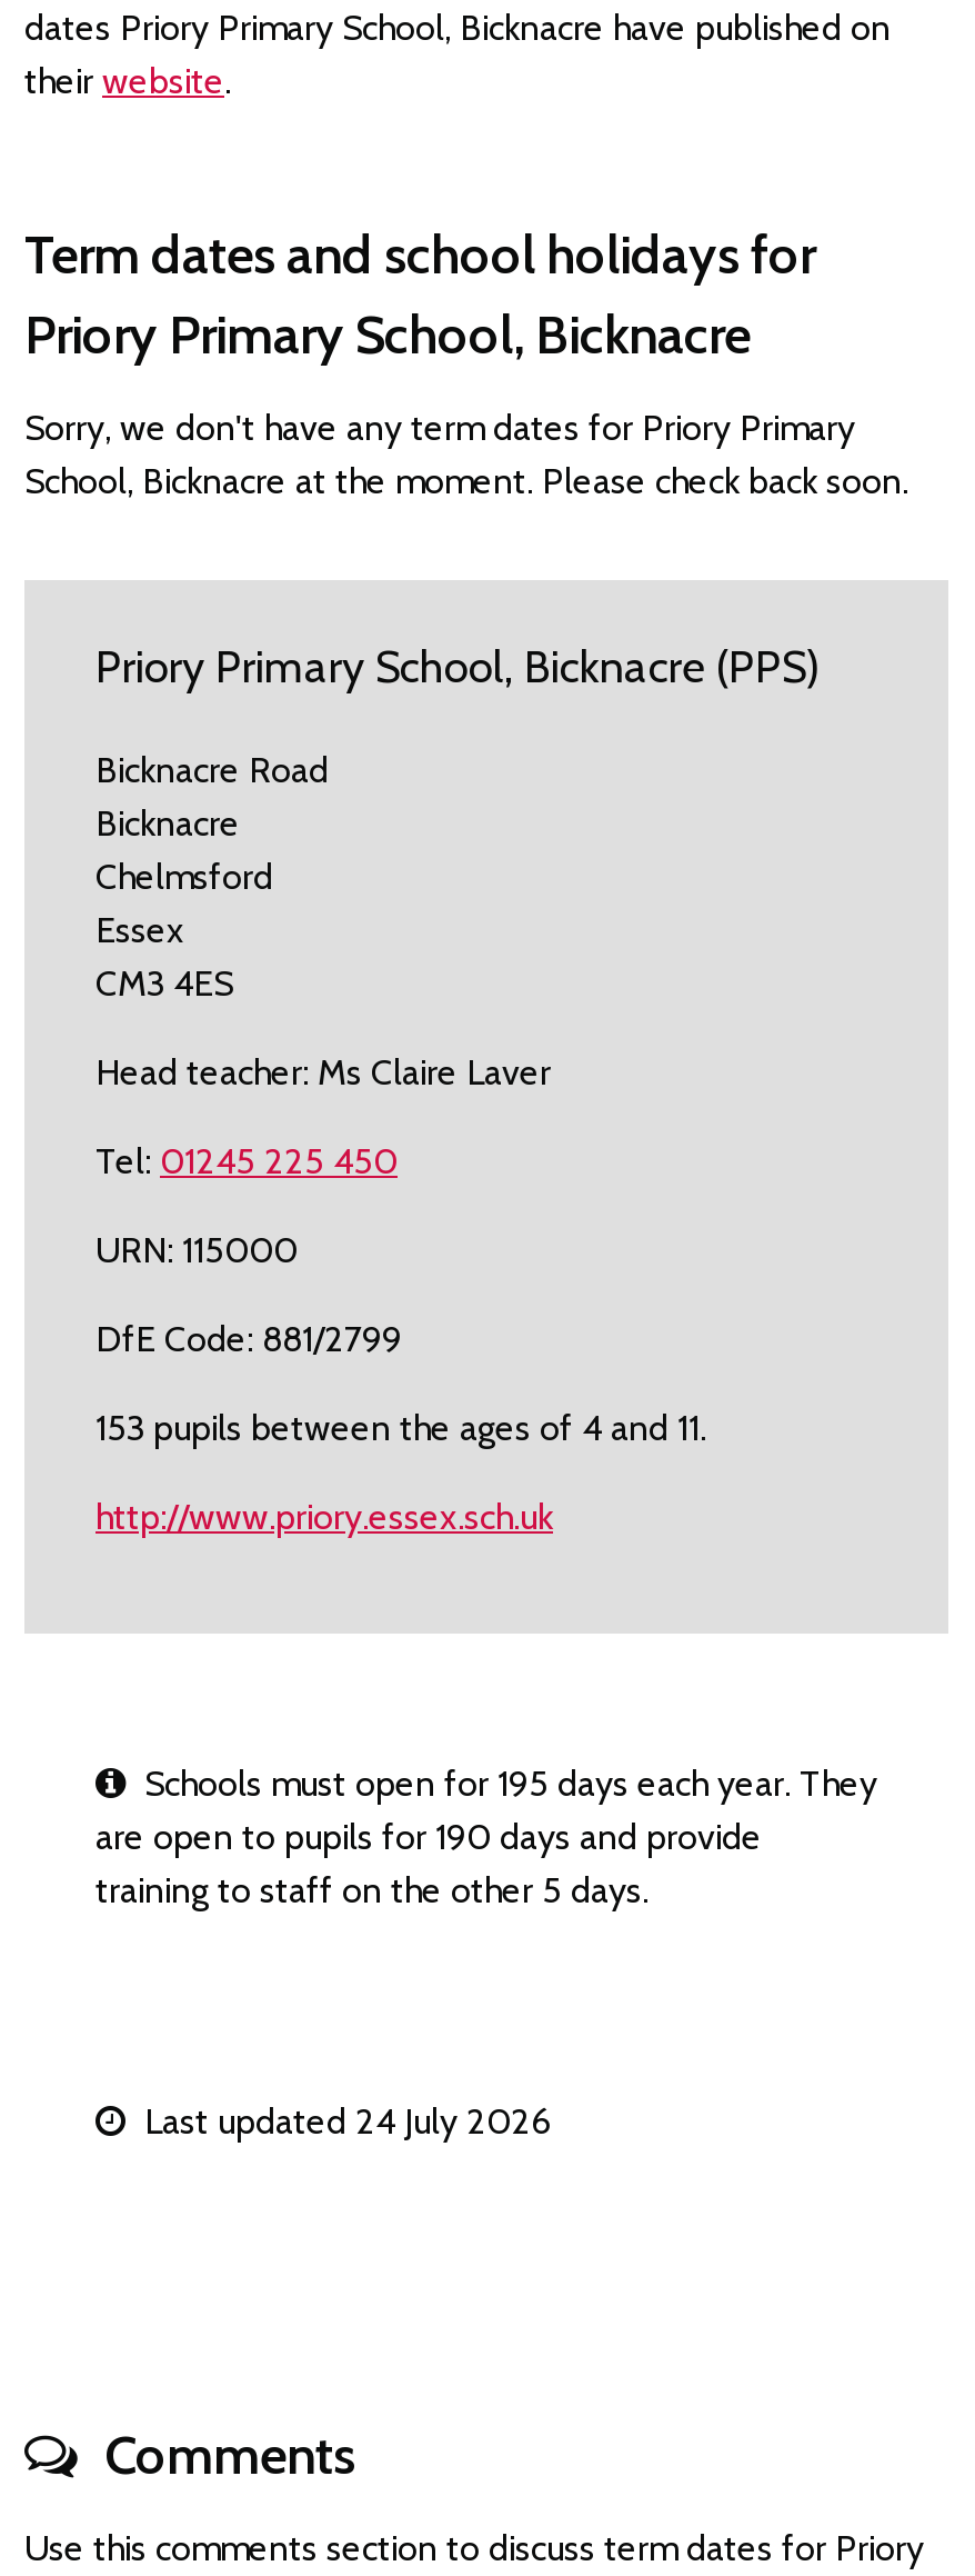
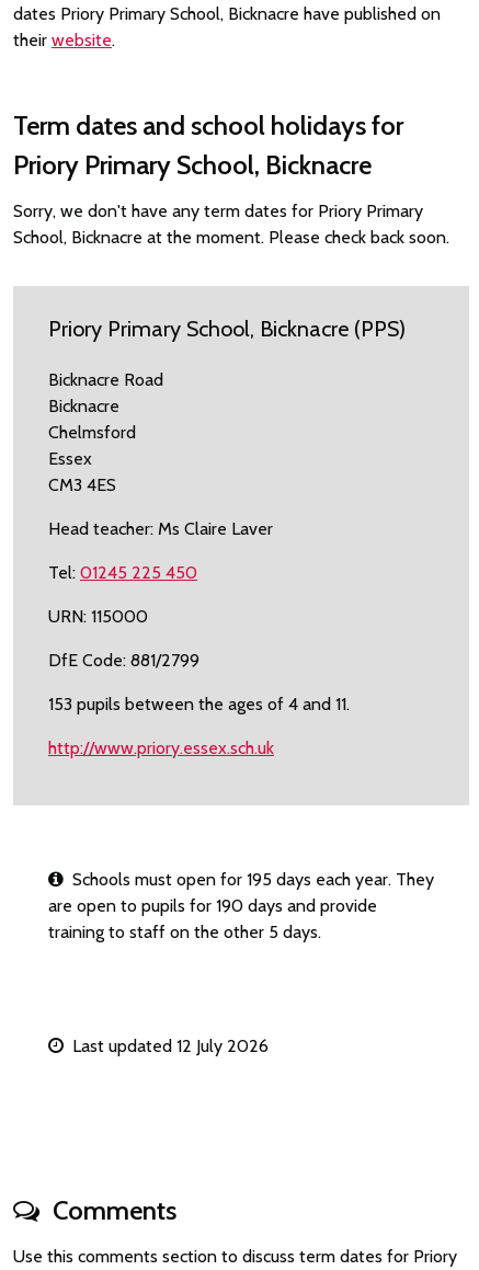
[127,2100,551,2143] Last updated 24 July 2026 -> [64,1036,269,1056] Last updated 12 July 2026

